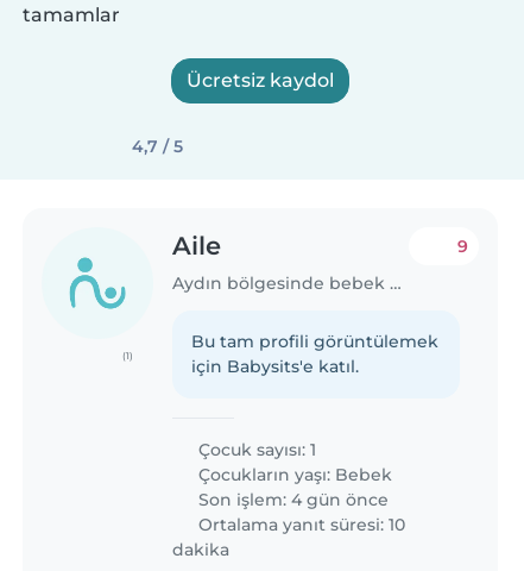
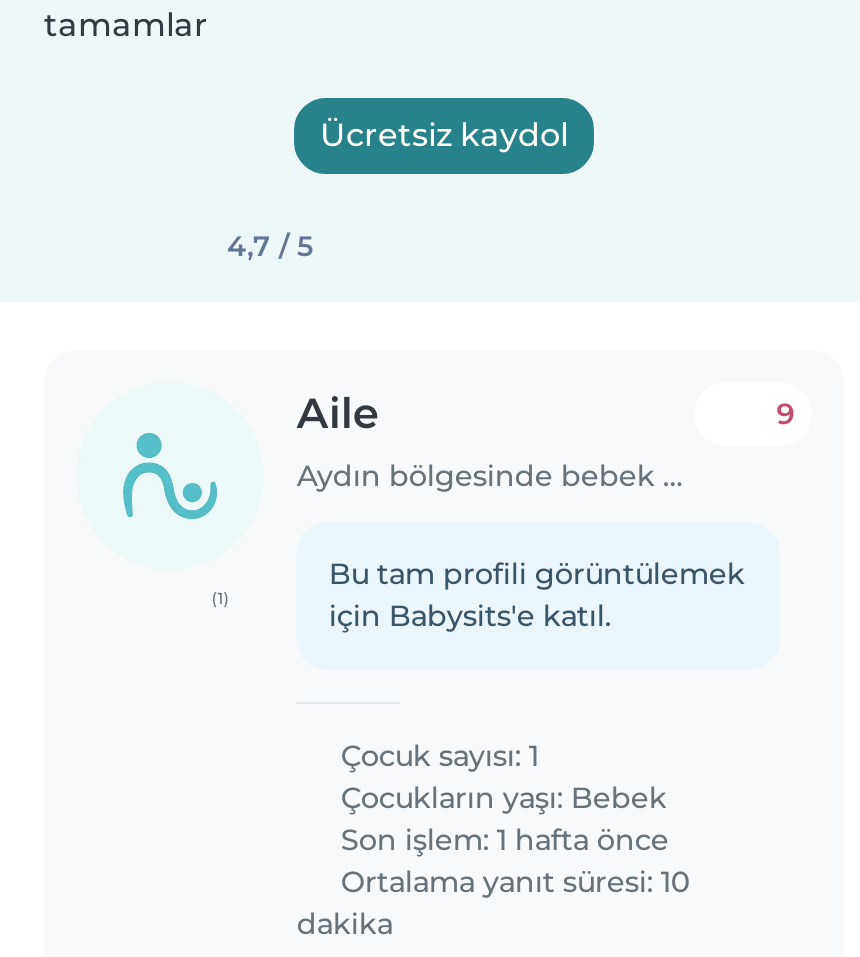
[194,489,389,510] Son işlem: 4 gün önce -> [333,822,669,858] Son işlem: 1 hafta önce

